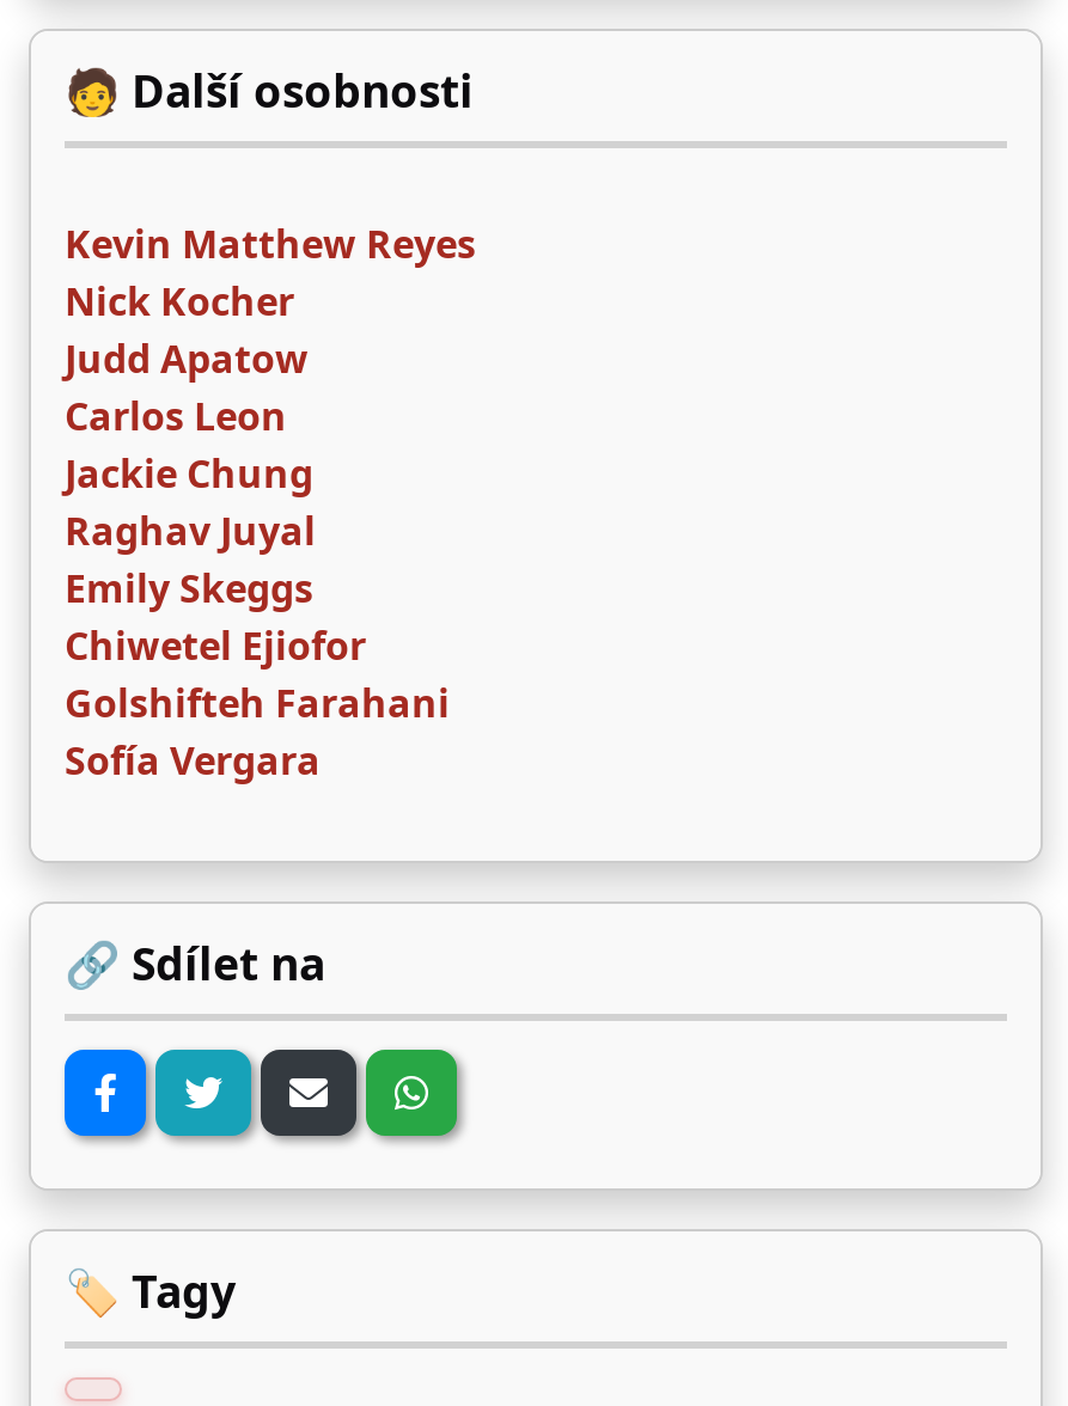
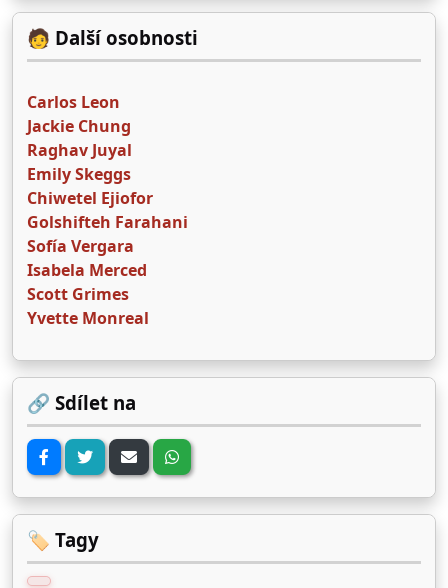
[65,218,476,385] Kevin Matthew Reyes | Nick Kocher | Judd Apatow -> none
moved [65,390,450,787] -> [27,91,188,257]: Carlos Leon | Jackie Chung | Raghav Juyal | Emily Skeggs | Chiwetel Ejiofor | Golshifteh Farahani | Sofía Vergara
none -> [27,259,149,329] Isabela Merced | Scott Grimes | Yvette Monreal

